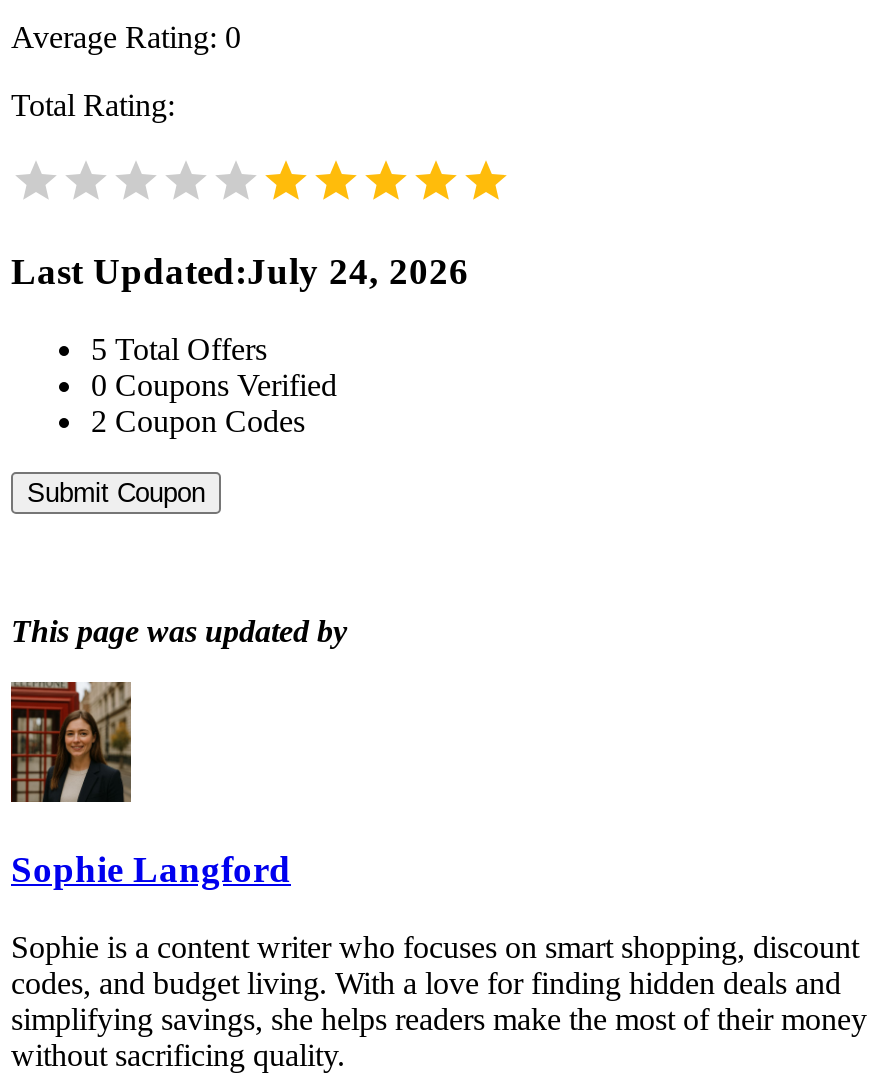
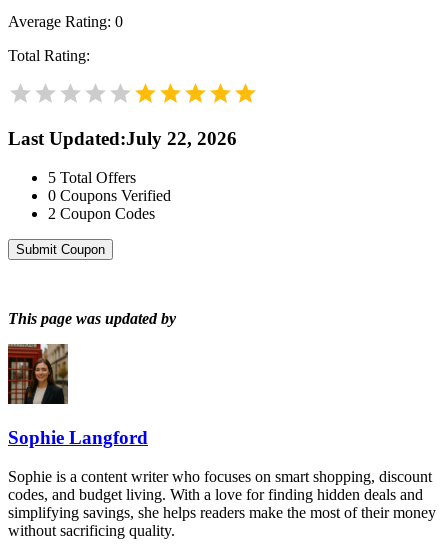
[11,251,469,293] Last Updated:July 24, 2026 -> [8,128,237,149] Last Updated:July 22, 2026

